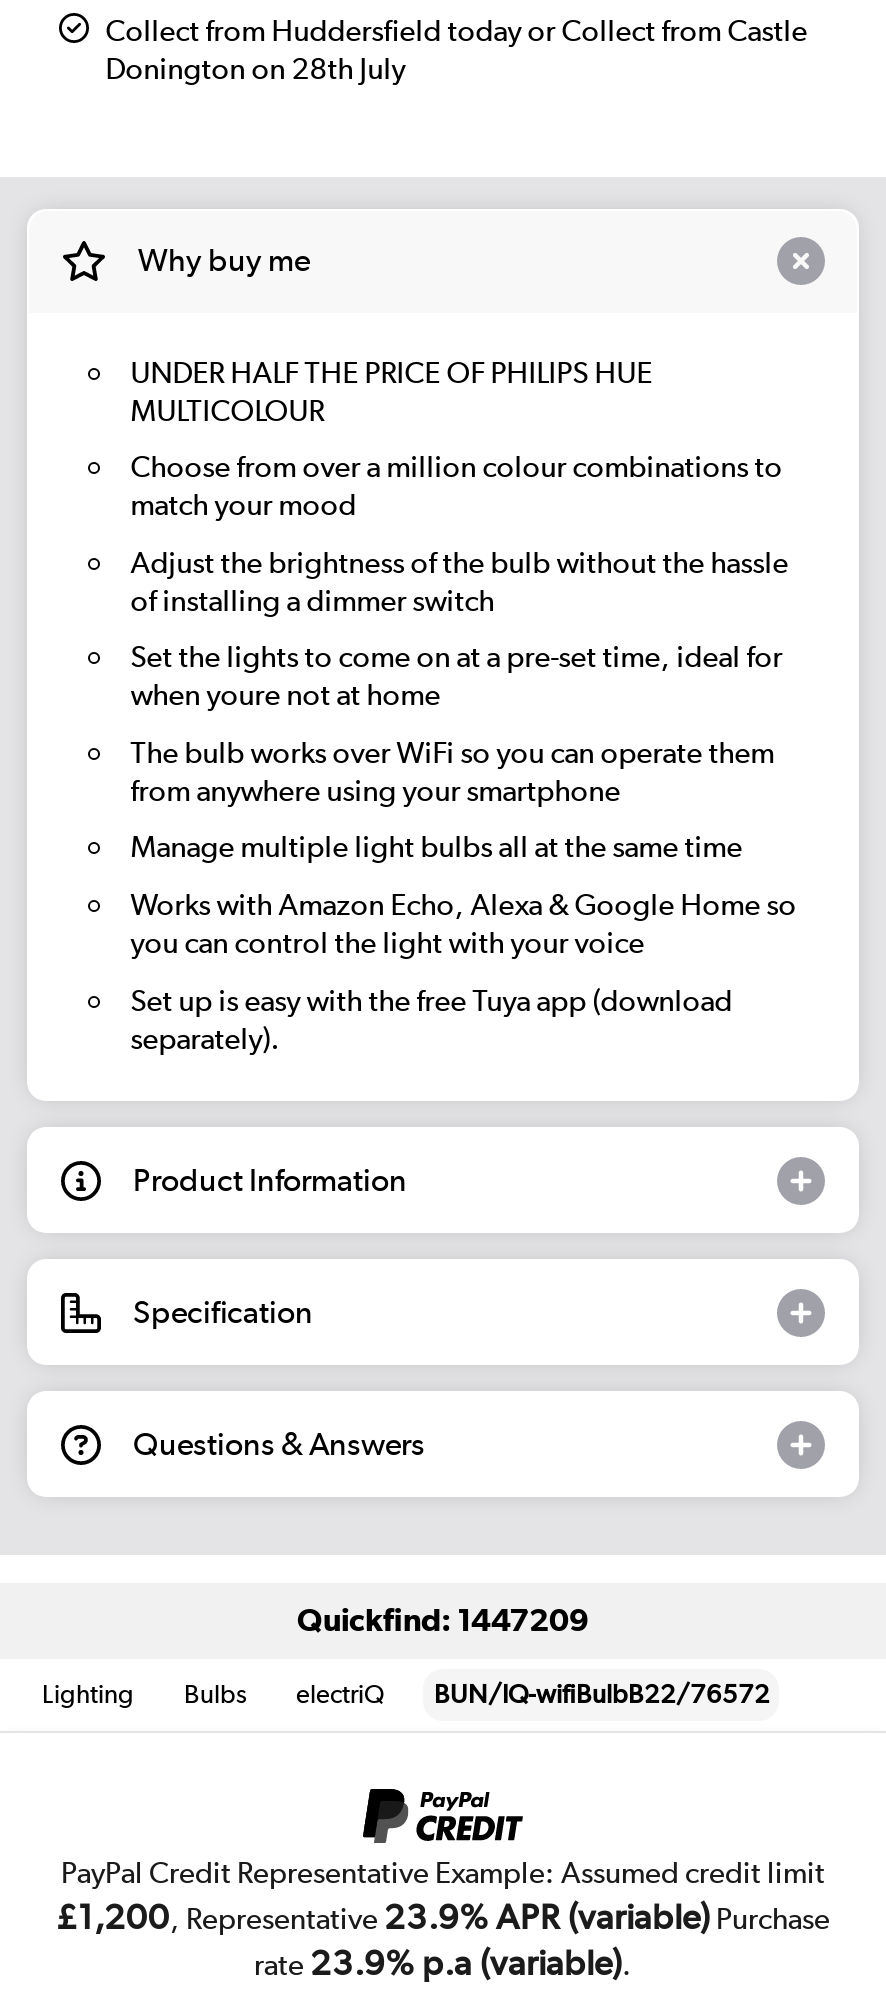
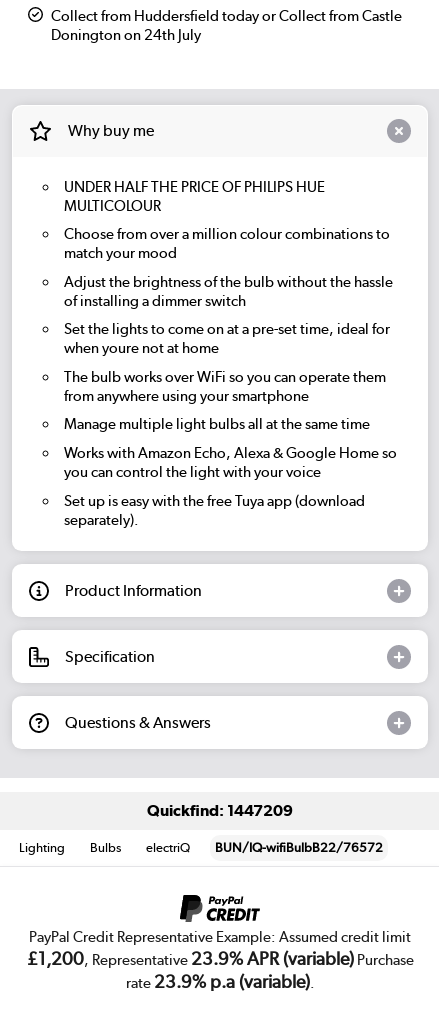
[105,50,405,86] Donington on 28th July -> [51,25,201,43] Donington on 24th July

